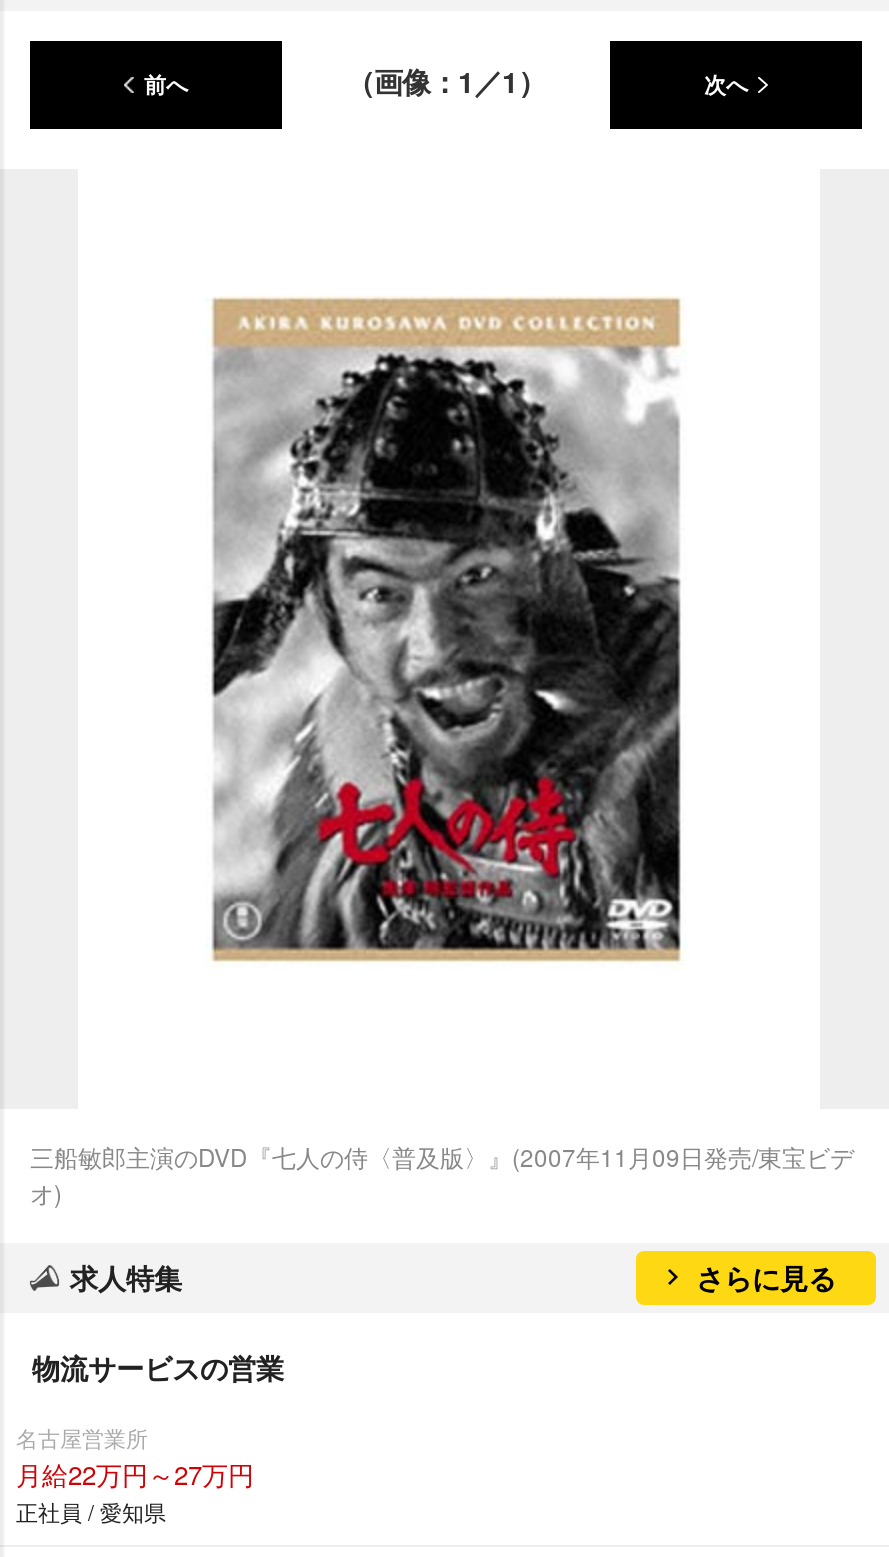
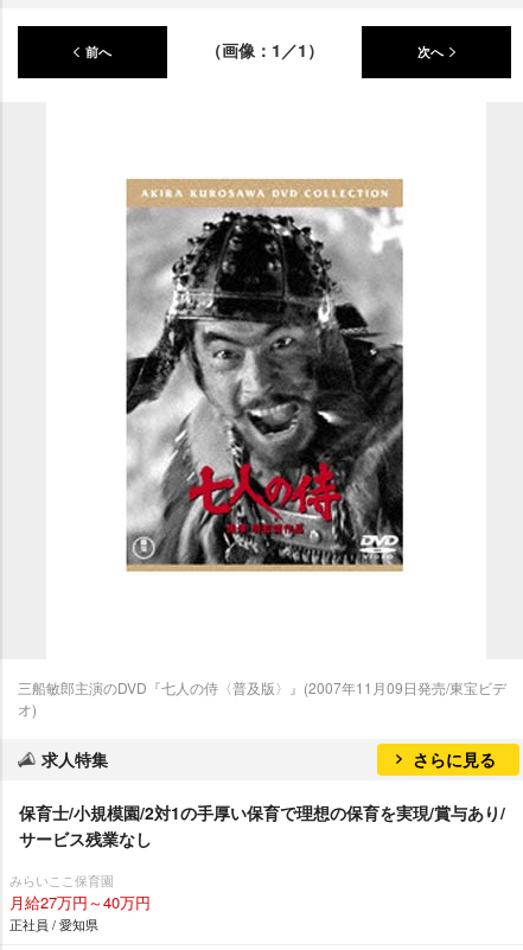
[32,1347,284,1387] 物流サービスの営業 -> [19,801,505,850] 保育士/小規模園/2対1の手厚い保育で理想の保育を実現/賞与あり/ | サービス残業なし
[16,1423,254,1493] 名古屋営業所 | 月給22万円～27万円 -> [9,872,151,913] みらいここ保育園 | 月給27万円～40万円

